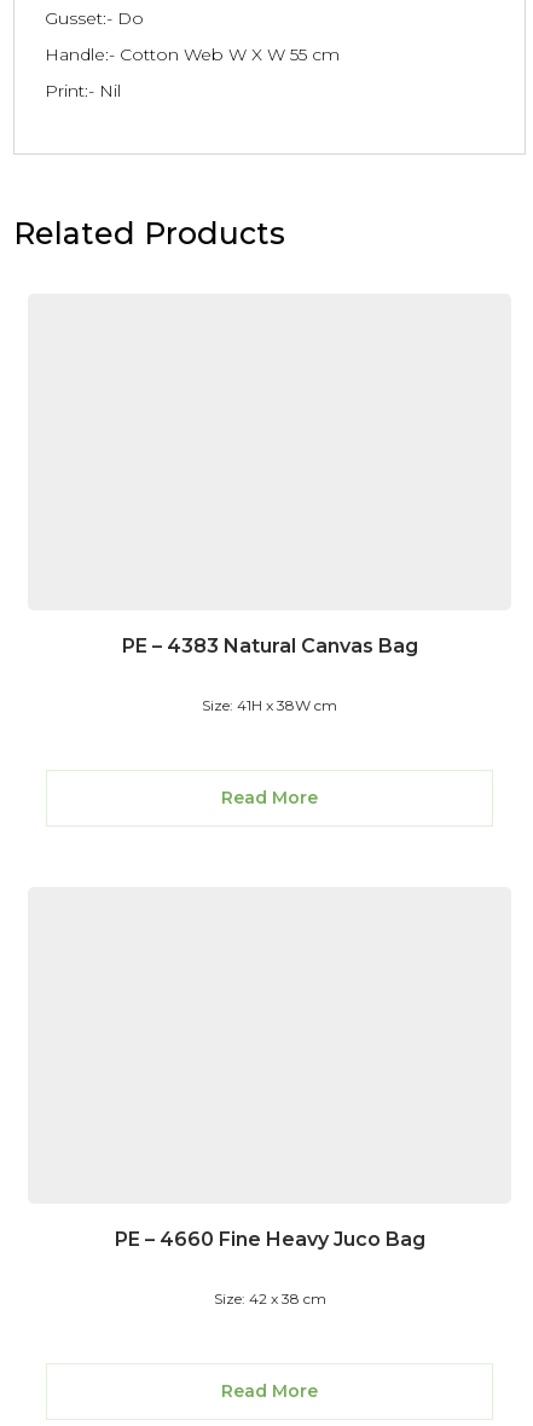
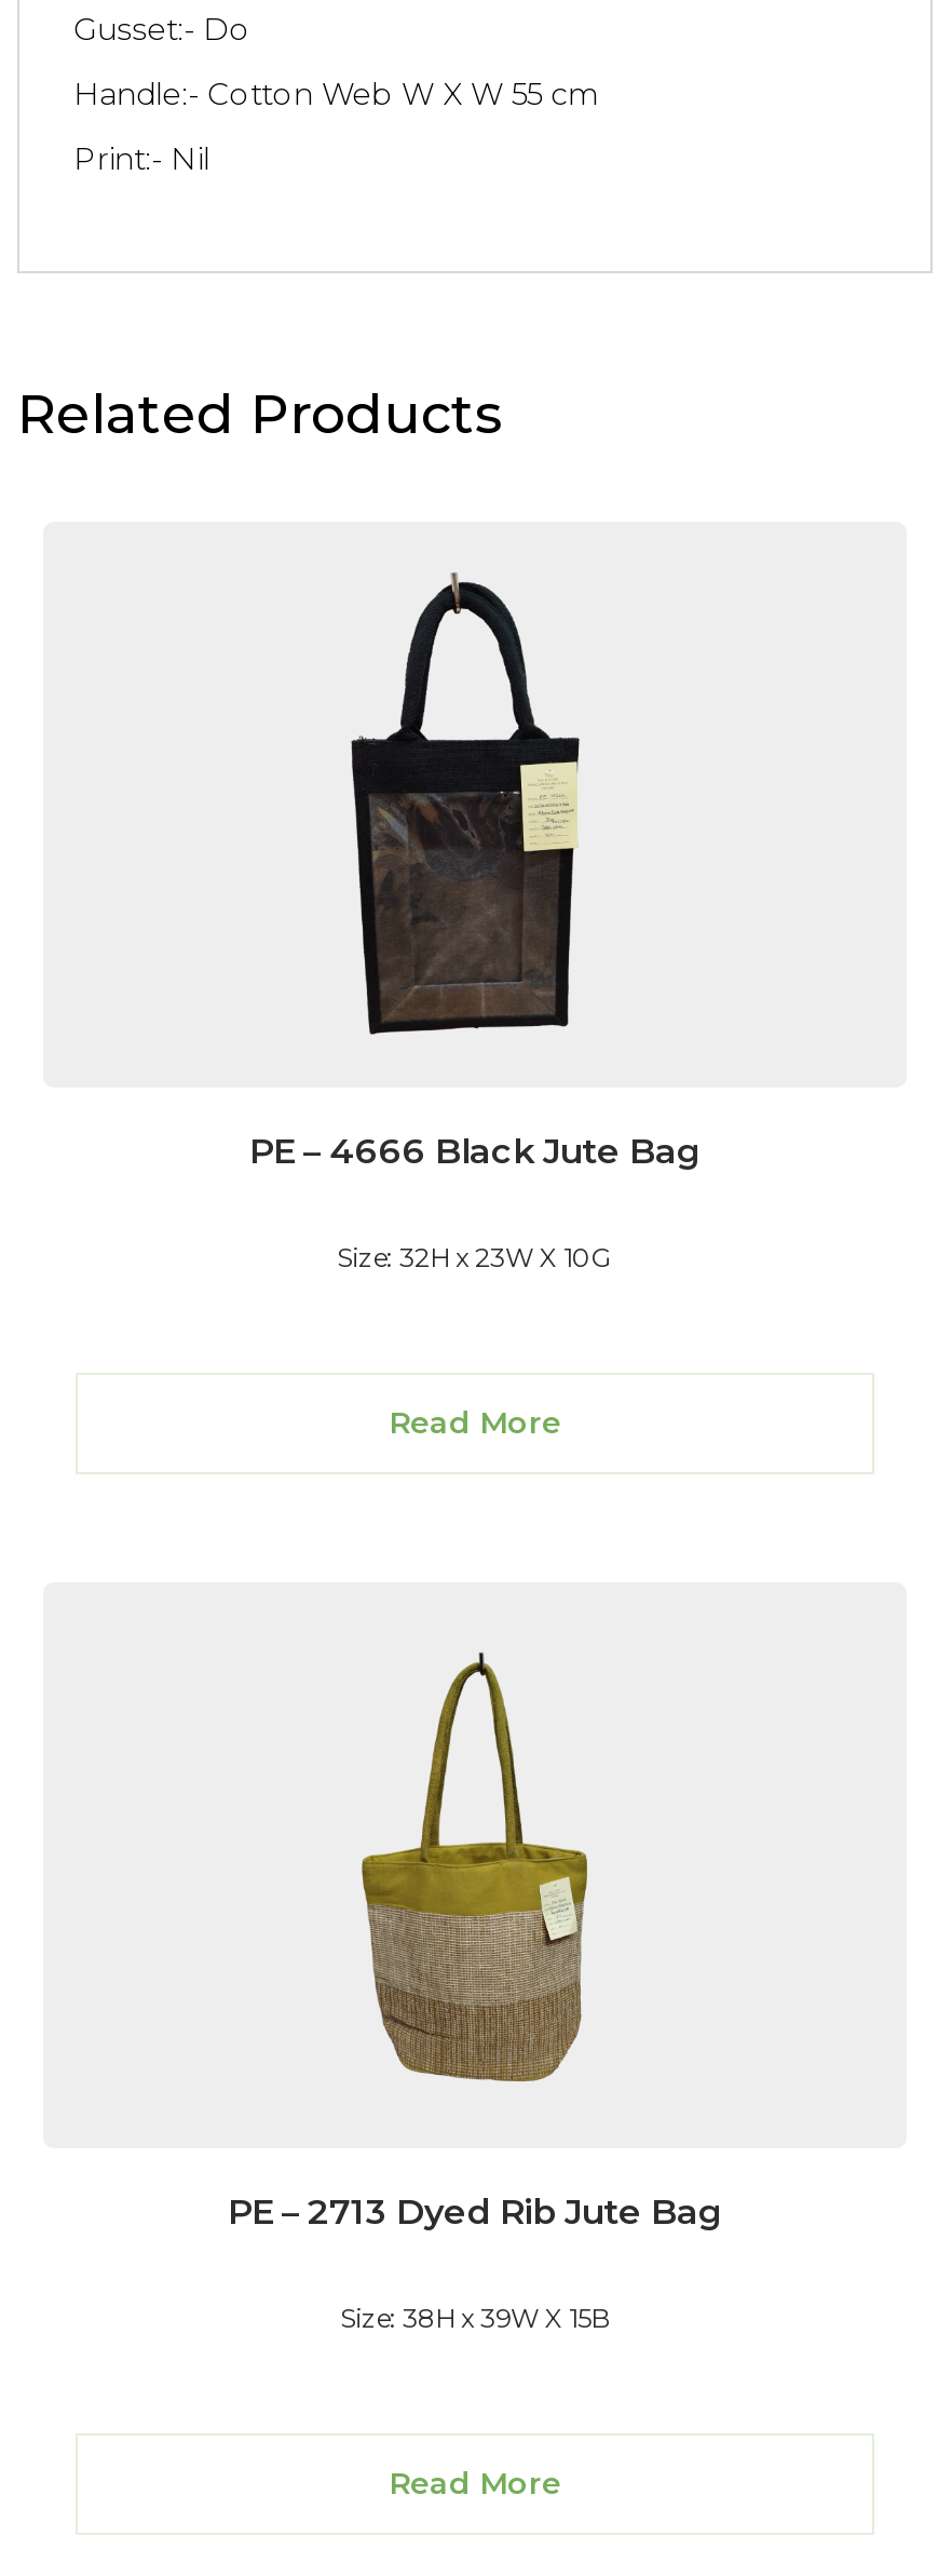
none -> [350,571,581,1036] [image]
[121,634,418,657] PE – 4383 Natural Canvas Bag -> [249,1131,701,1172] PE – 4666 Black Jute Bag
[202,696,337,714] Size: 41H x 38W cm -> [337,1241,613,1273] Size: 32H x 23W X 10G
none -> [361,1651,589,2083] [image]
[114,1228,425,1251] PE – 4660 Fine Heavy Juco Bag -> [228,2191,722,2232] PE – 2713 Dyed Rib Jute Bag
[213,1289,326,1307] Size: 42 x 38 cm -> [340,2301,610,2334] Size: 38H x 39W X 15B

